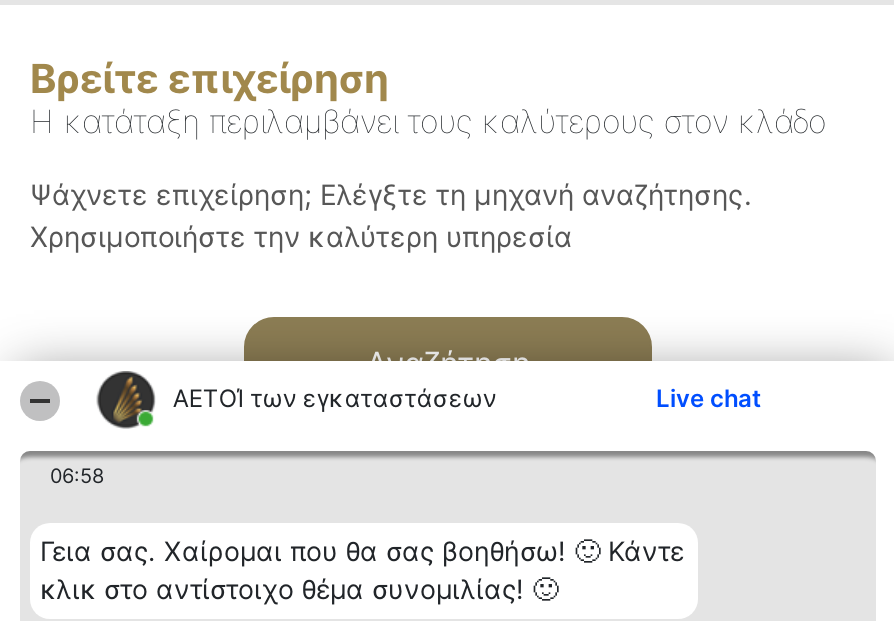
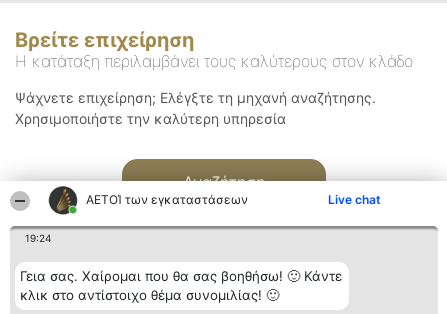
[50,463,104,487] 06:58 -> [25,232,51,244] 19:24

